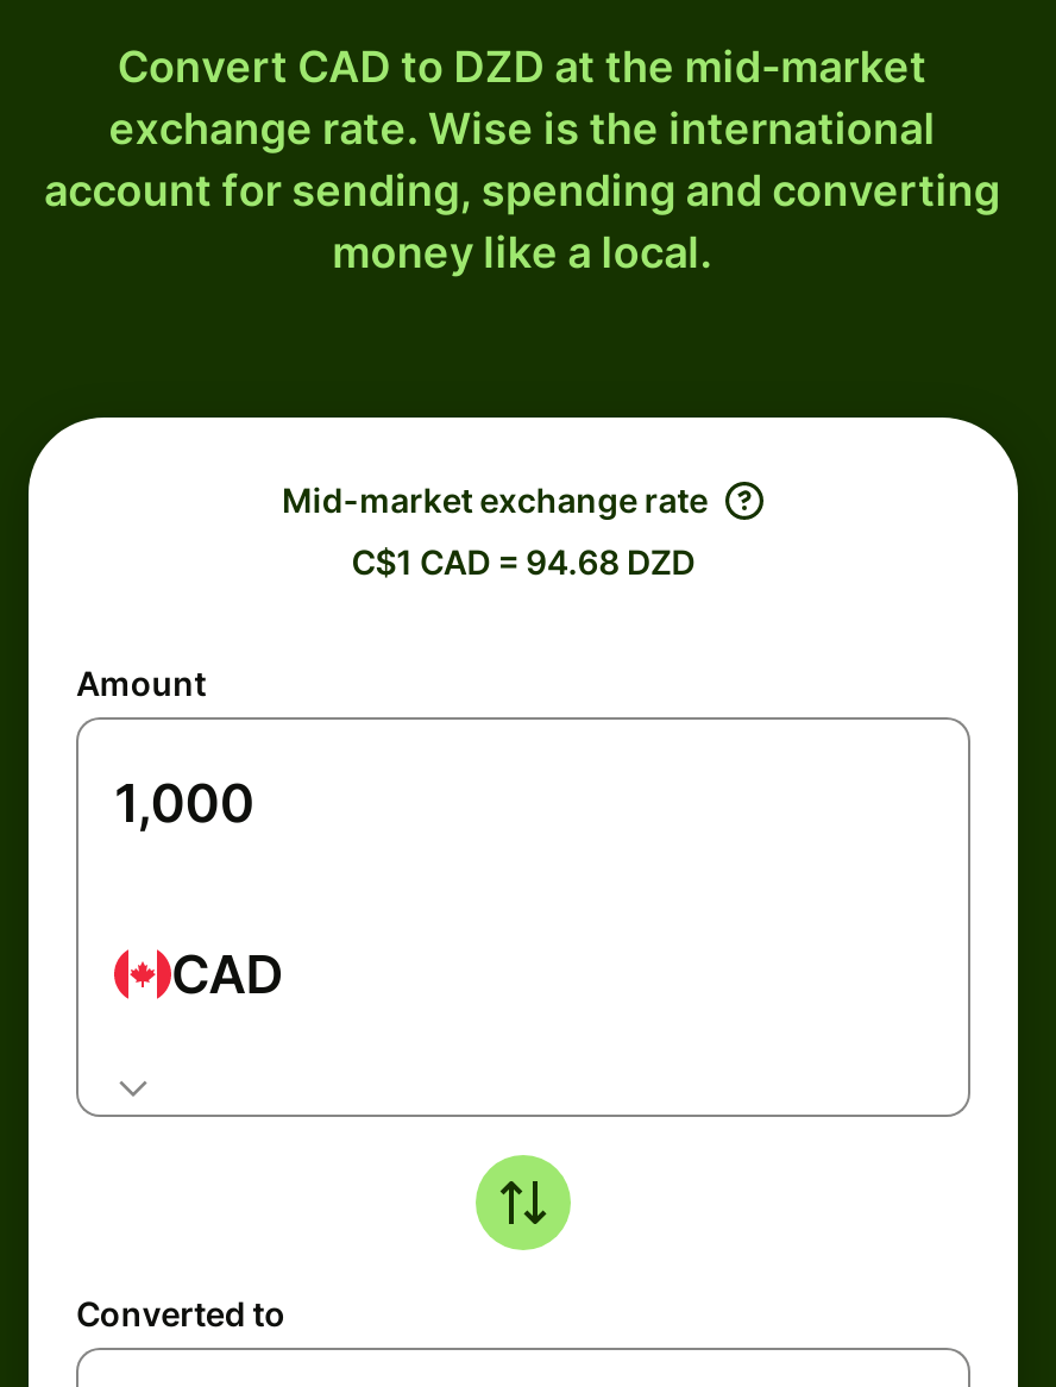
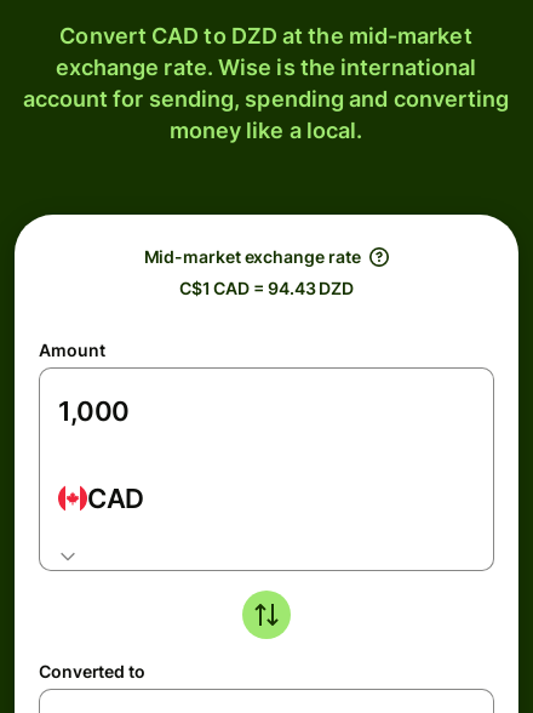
[352,541,695,582] C$1 CAD = 94.68 DZD -> [179,278,354,298] C$1 CAD = 94.43 DZD

